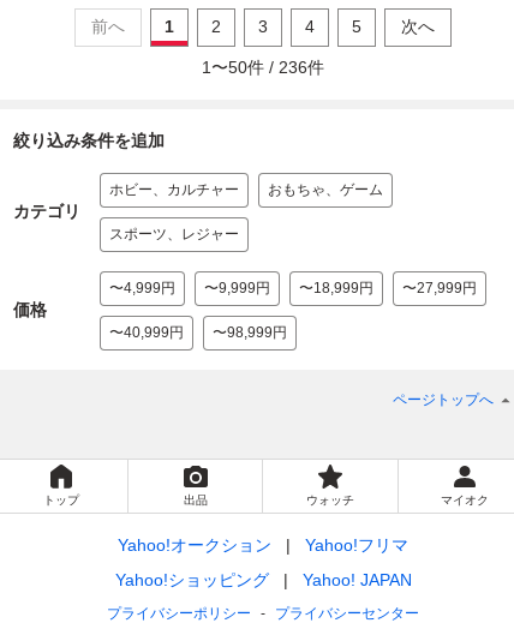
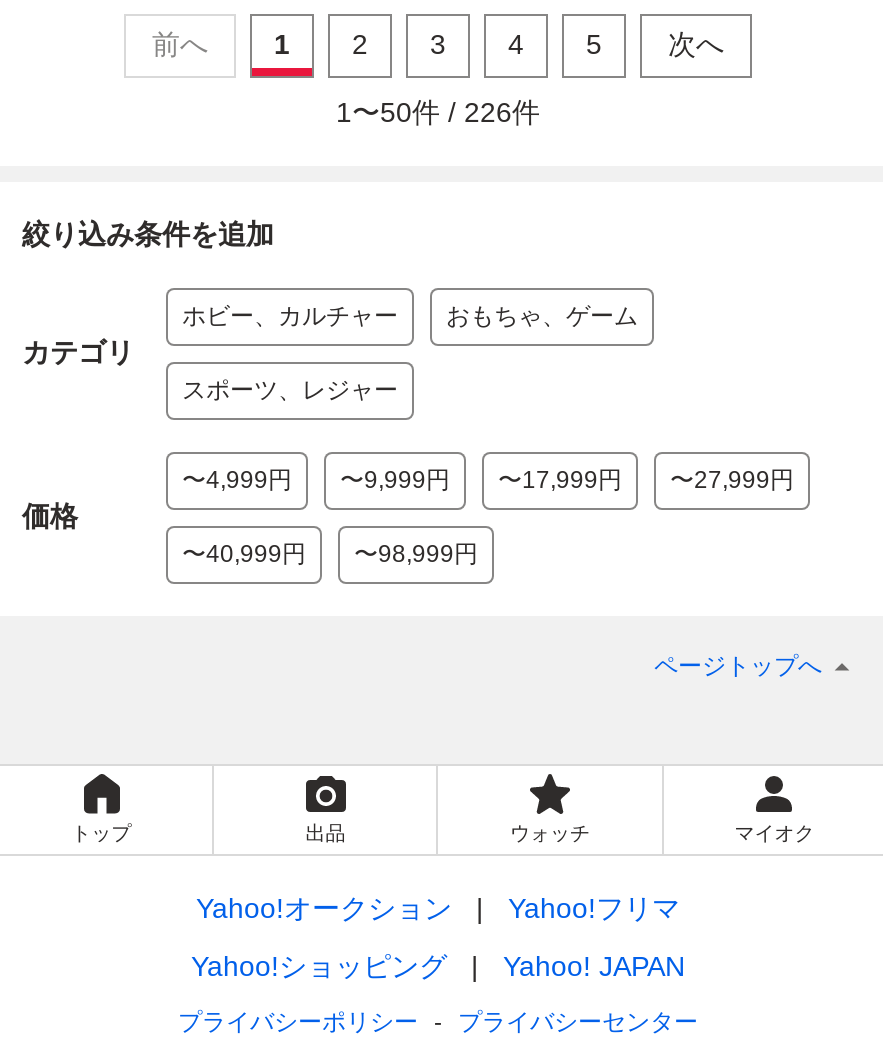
[202,57,324,76] 1〜50件 / 236件 -> [336,95,540,127] 1〜50件 / 226件
[109,280,477,297] 〜4,999円 〜9,999円 〜18,999円 〜27,999円 -> [182,466,794,494] 〜4,999円 〜9,999円 〜17,999円 〜27,999円

